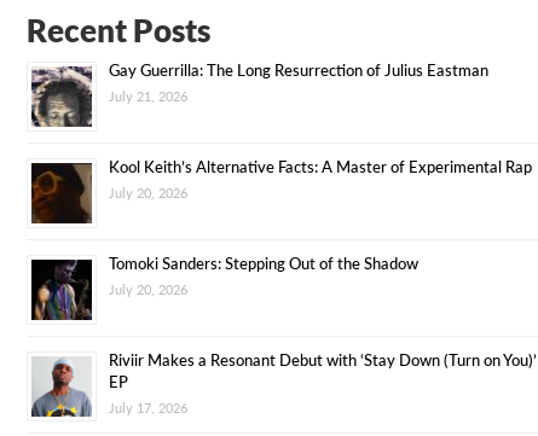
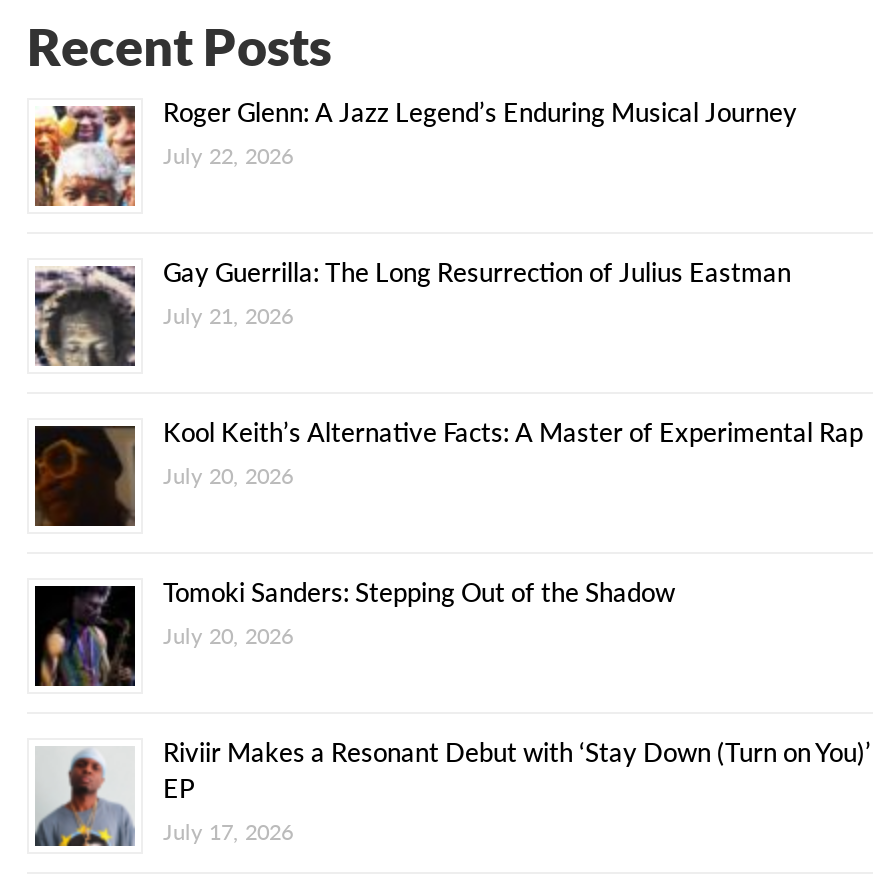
none -> [33,96,797,208] [image] | Roger Glenn: A Jazz Legend’s Enduring Musical Journey | July 22, 2026

